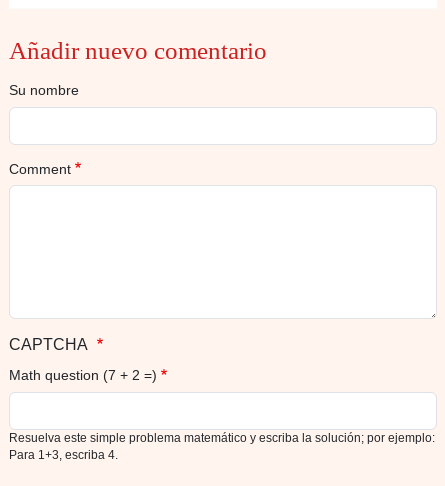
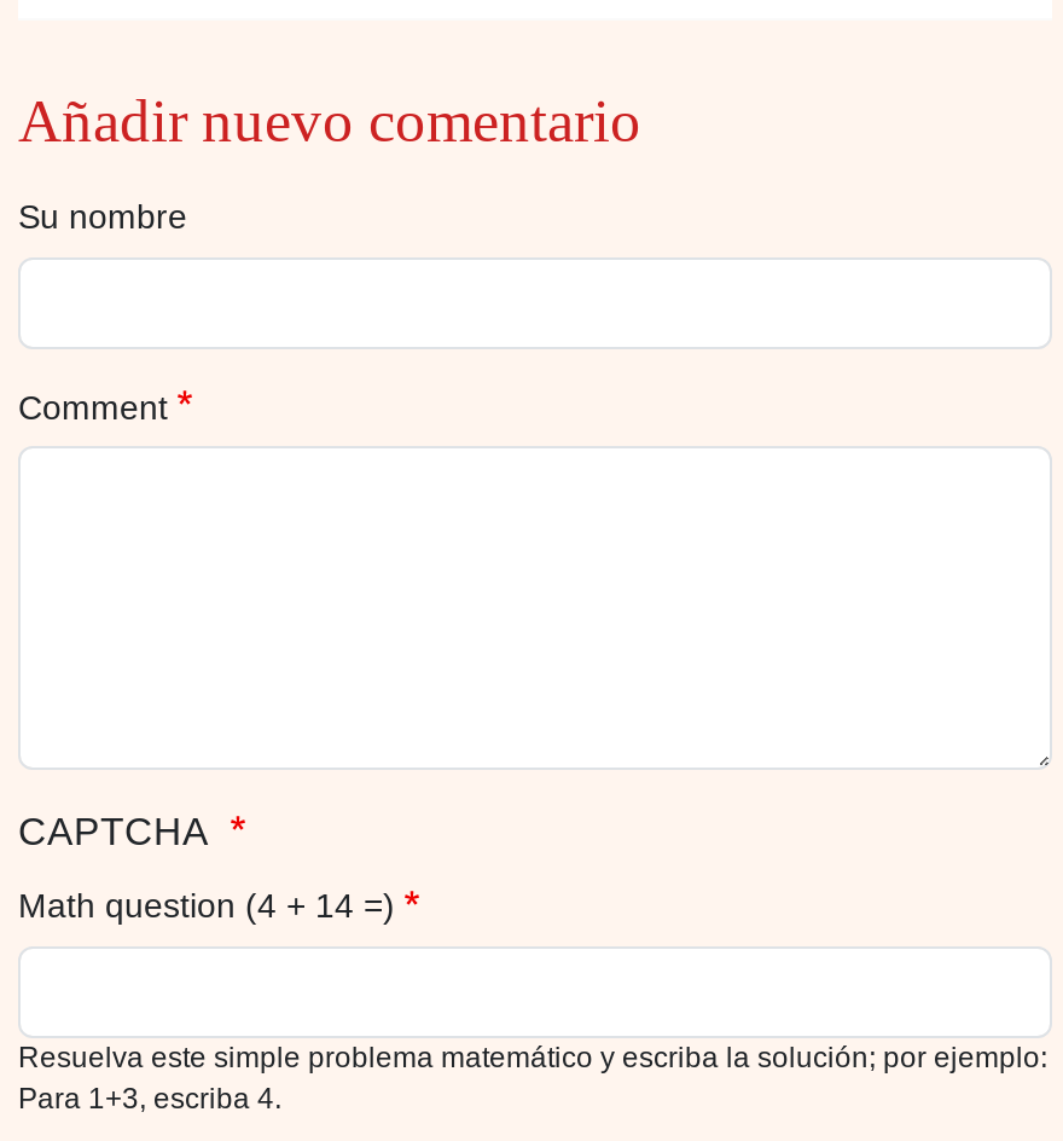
[9,367,157,383] Math question (7 + 2 =) -> [18,887,395,925] Math question (4 + 14 =)

